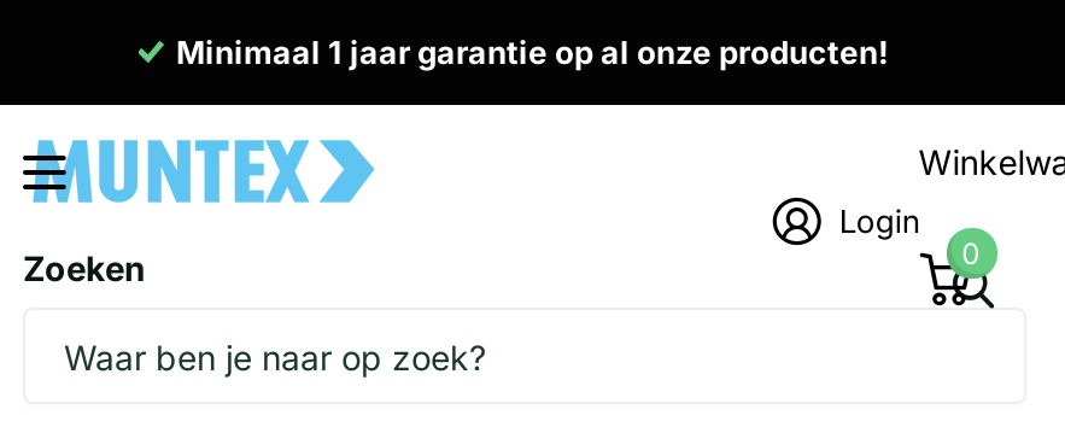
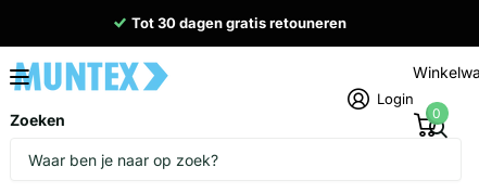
[176,31,888,70] Minimaal 1 jaar garantie op al onze producten! -> [131,14,346,31] Tot 30 dagen gratis retouneren

